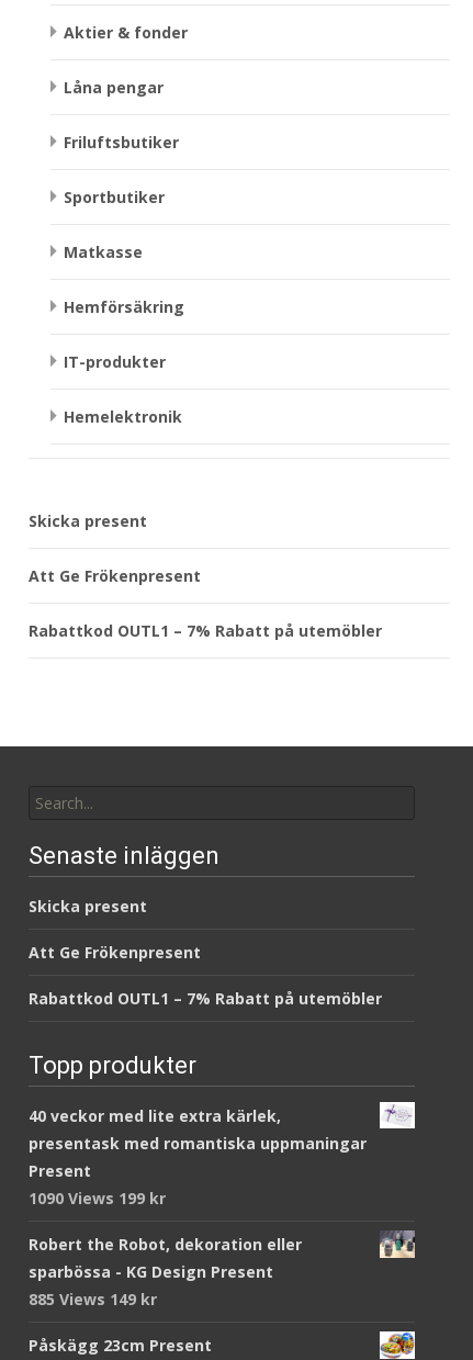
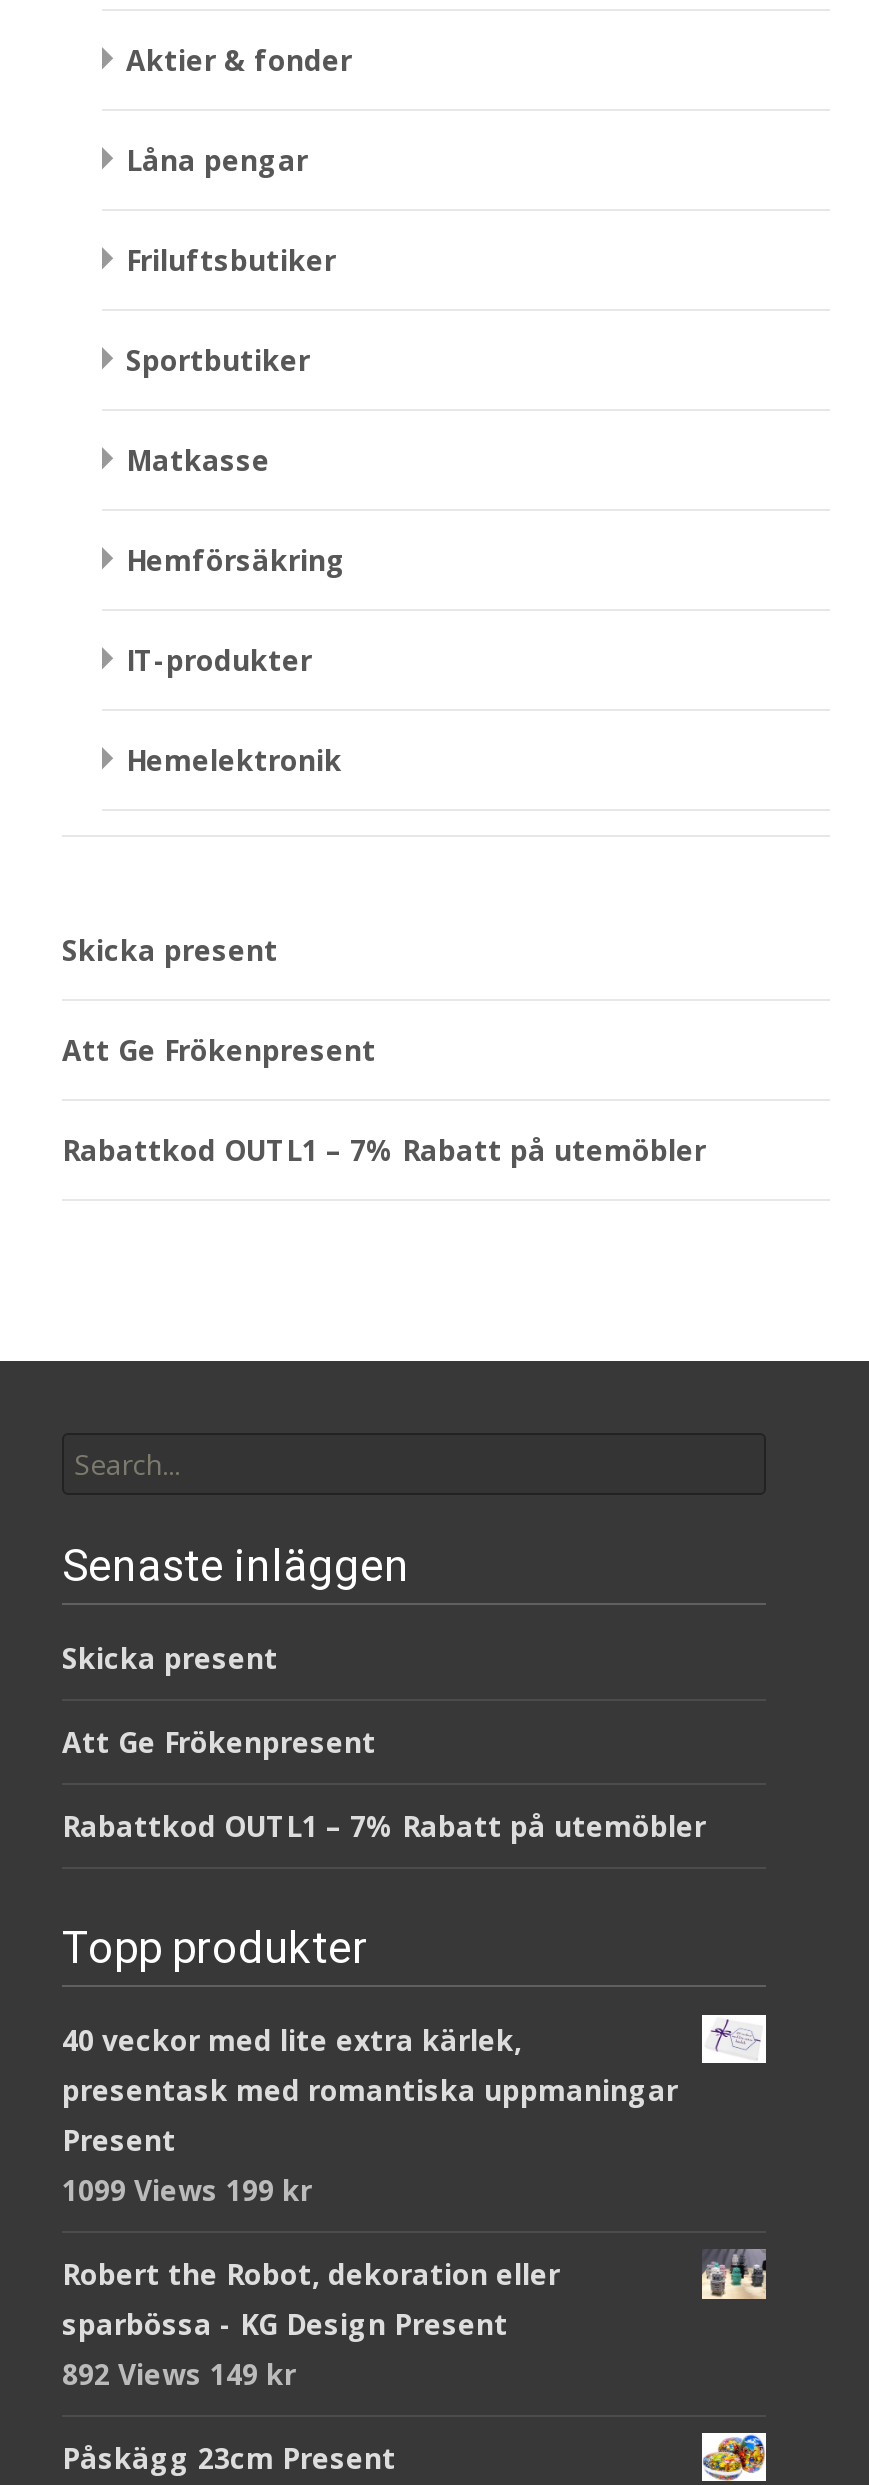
[29,1187,166,1208] 1090 Views 199 kr -> [62,2170,312,2208] 1099 Views 199 kr
[29,1288,157,1309] 885 Views 149 kr -> [62,2354,296,2392] 892 Views 149 kr

